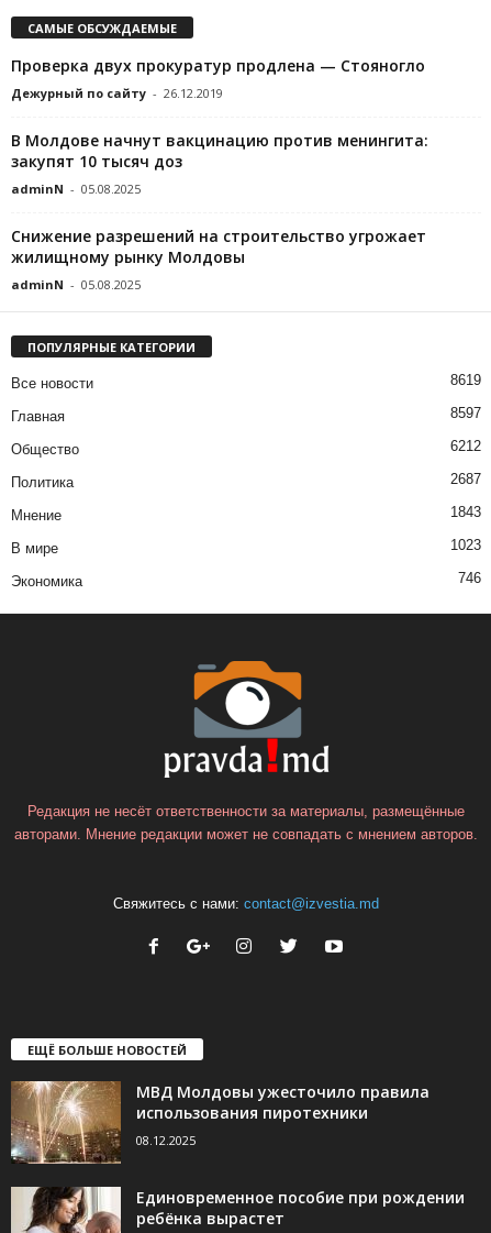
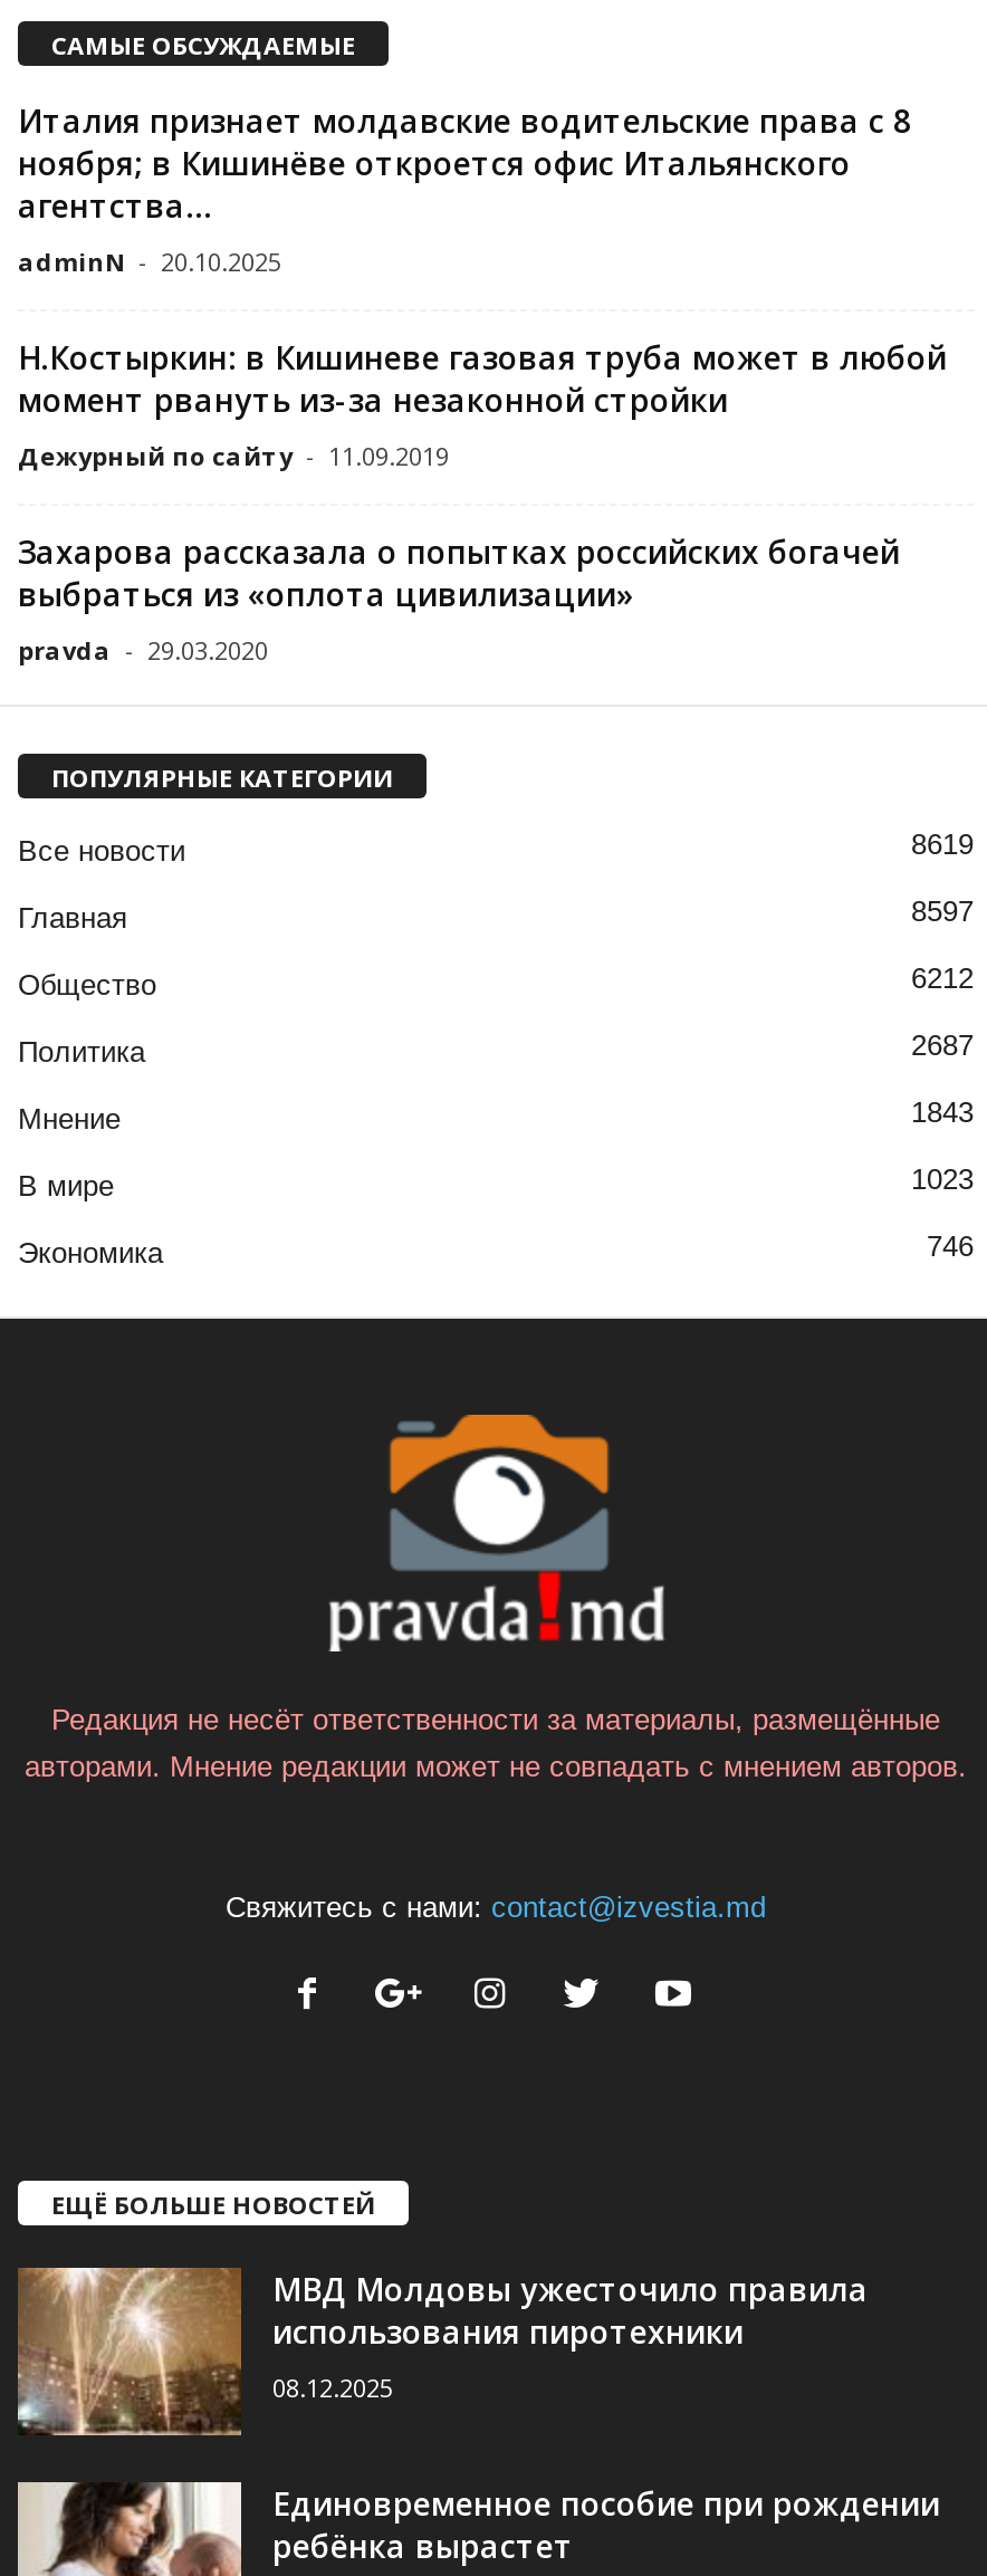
[11,55,425,101] Проверка двух прокуратур продлена — Стояногло | Дежурный по сайту - 26.12.2019 -> [18,99,911,278] Италия признает молдавские водительские права с 8 | ноября; в Кишинёве откроется офис Итальянского | агентства... | adminN - 20.10.2025
[11,130,428,197] В Молдове начнут вакцинацию против менингита: | закупят 10 тысяч доз | adminN - 05.08.2025 -> [18,336,947,472] Н.Костыркин: в Кишиневе газовая труба может в любой | момент рвануть из-за незаконной стройки | Дежурный по сайту - 11.09.2019
[11,225,426,293] Снижение разрешений на строительство угрожает | жилищному рынку Молдовы | adminN - 05.08.2025 -> [18,530,900,667] Захарова рассказала о попытках российских богачей | выбраться из «оплота цивилизации» | pravda - 29.03.2020

